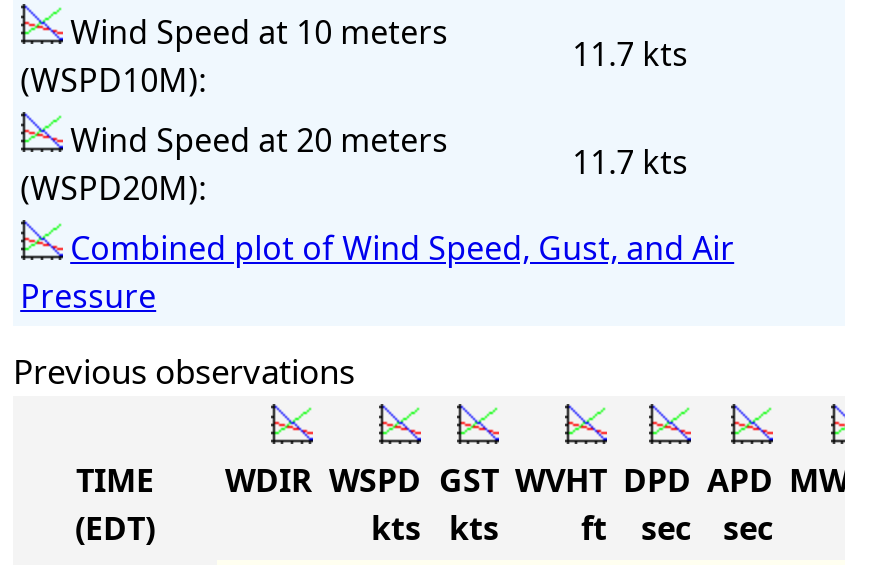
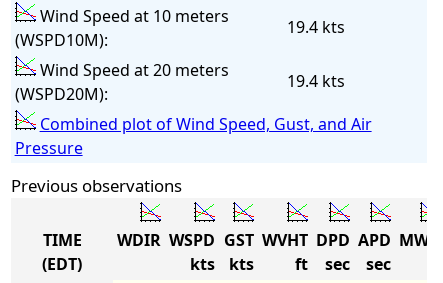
[572,32,688,76] 11.7 kts -> [287,16,345,38] 19.4 kts
[572,140,688,184] 11.7 kts -> [287,70,345,92] 19.4 kts

